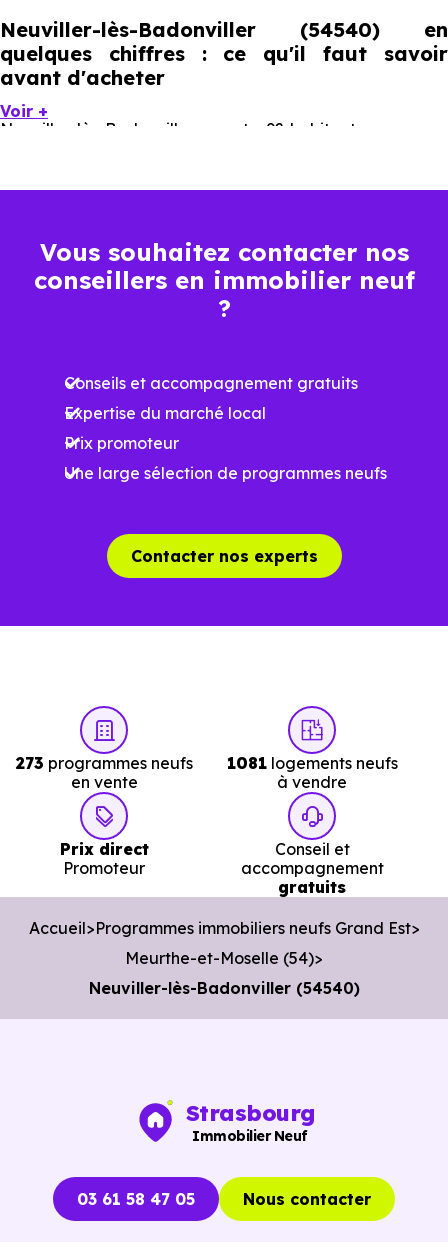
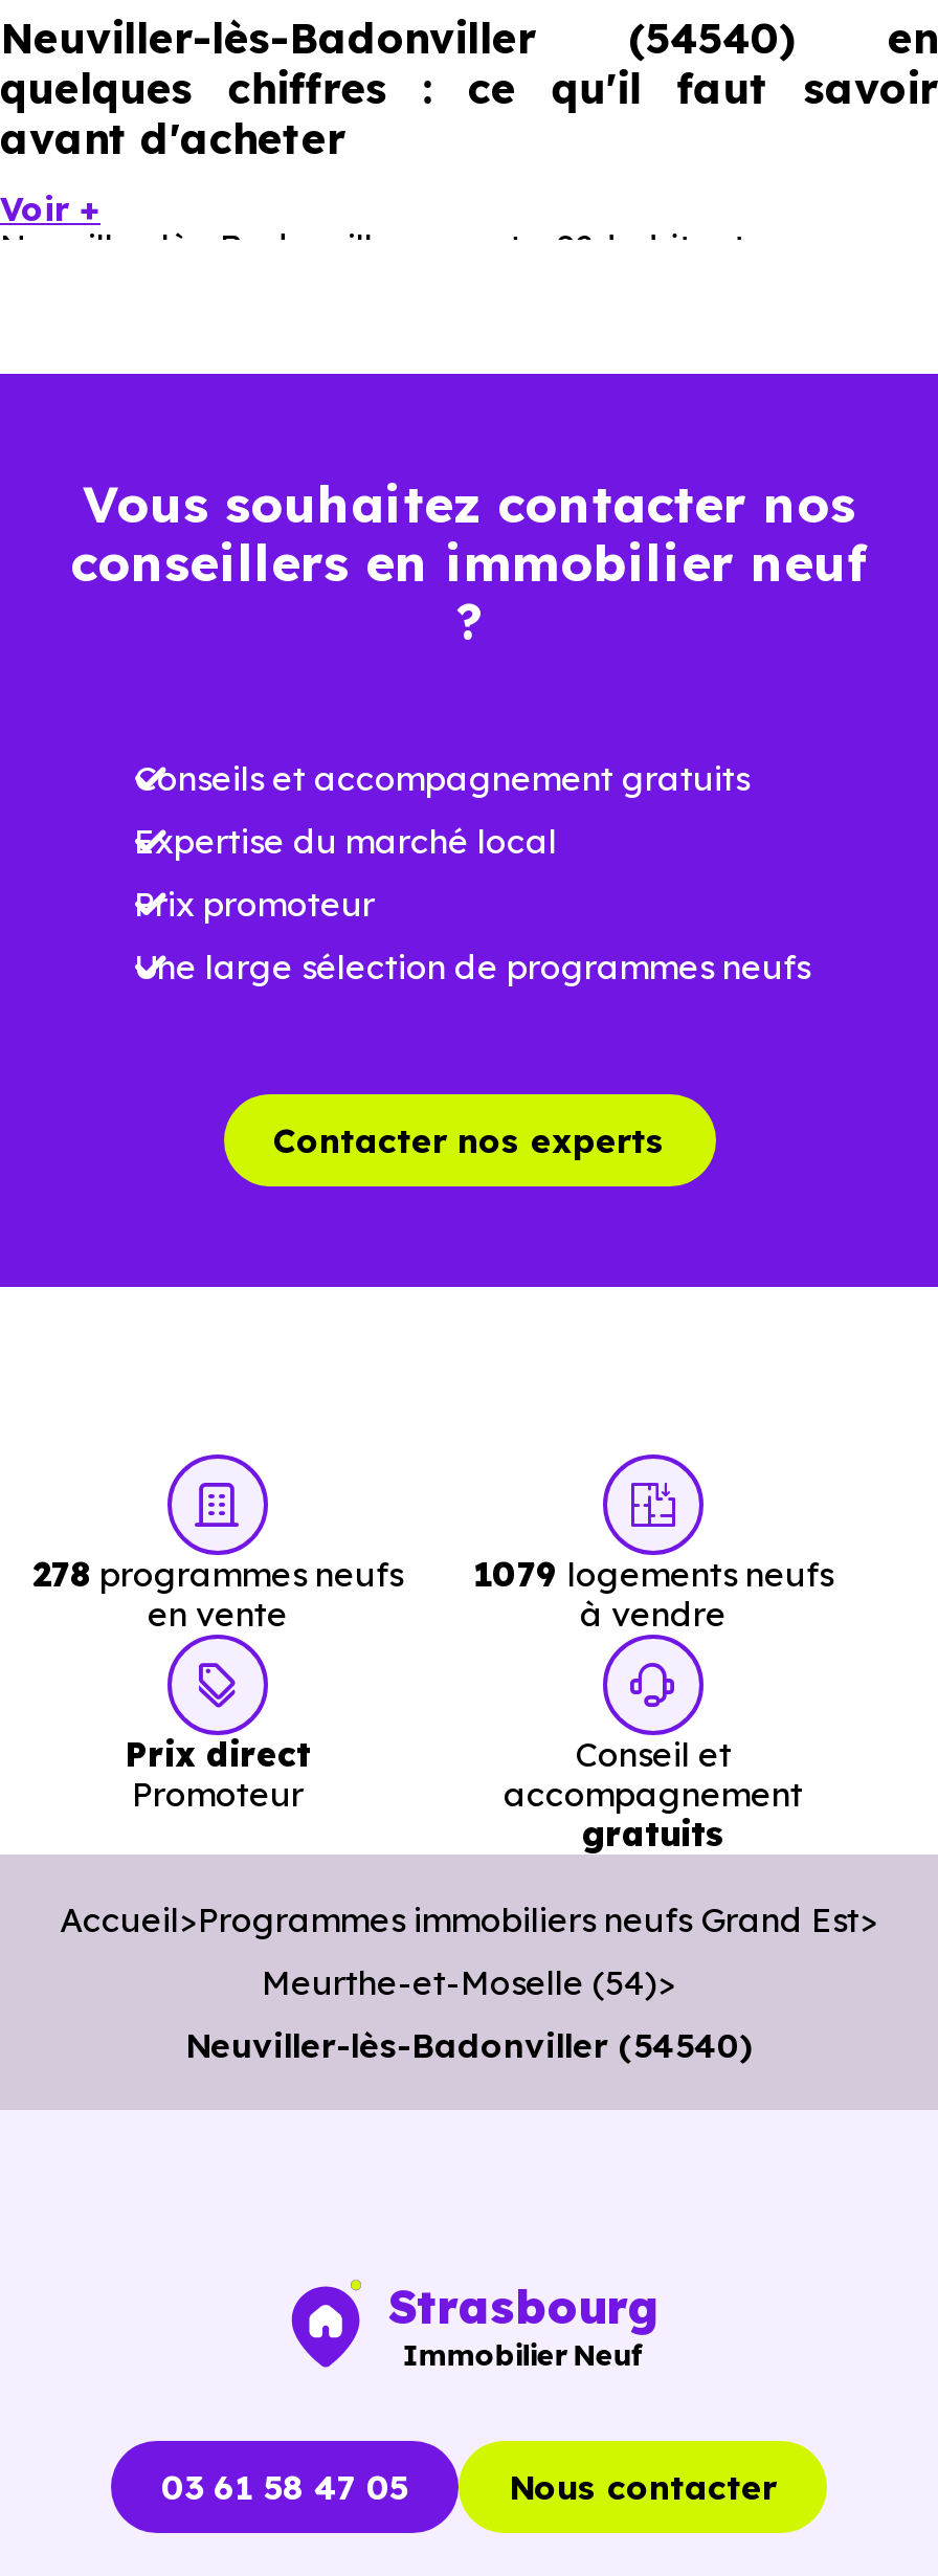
[15,753,192,773] 273 programmes neufs -> [32,1553,403,1595] 278 programmes neufs
[226,753,397,773] 1081 logements neufs -> [473,1553,833,1595] 1079 logements neufs

